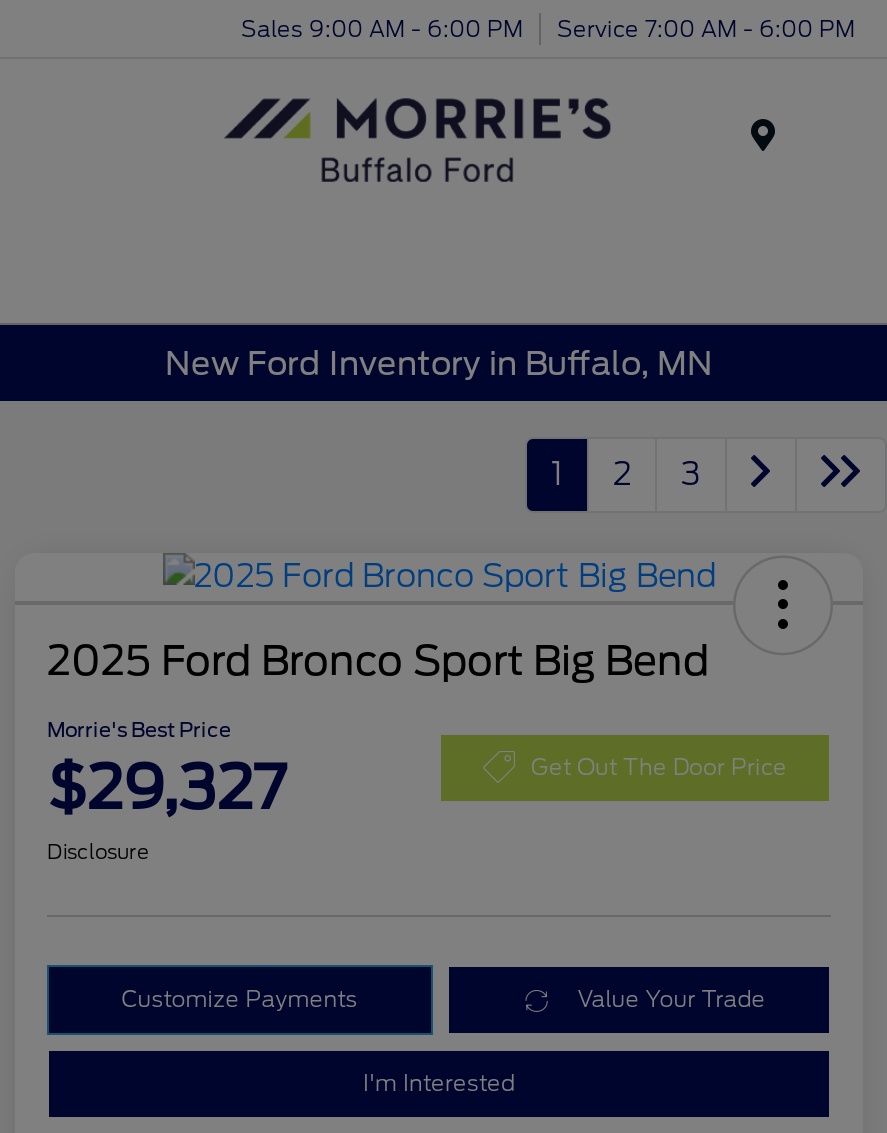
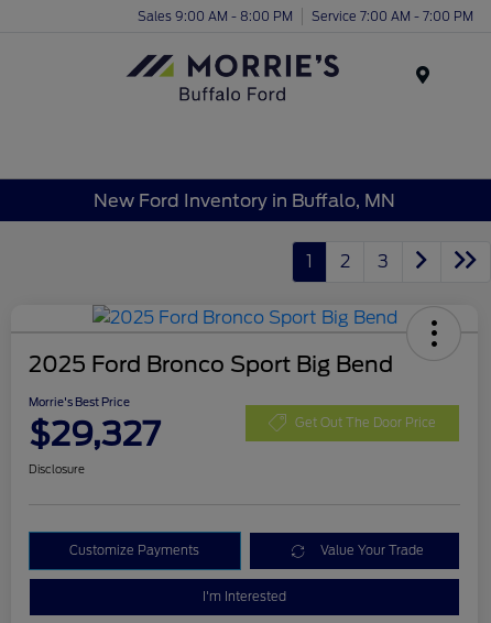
[241,14,523,42] Sales 9:00 AM - 6:00 PM -> [138,8,293,24] Sales 9:00 AM - 8:00 PM
[557,14,855,42] Service 7:00 AM - 6:00 PM -> [312,8,473,24] Service 7:00 AM - 7:00 PM

